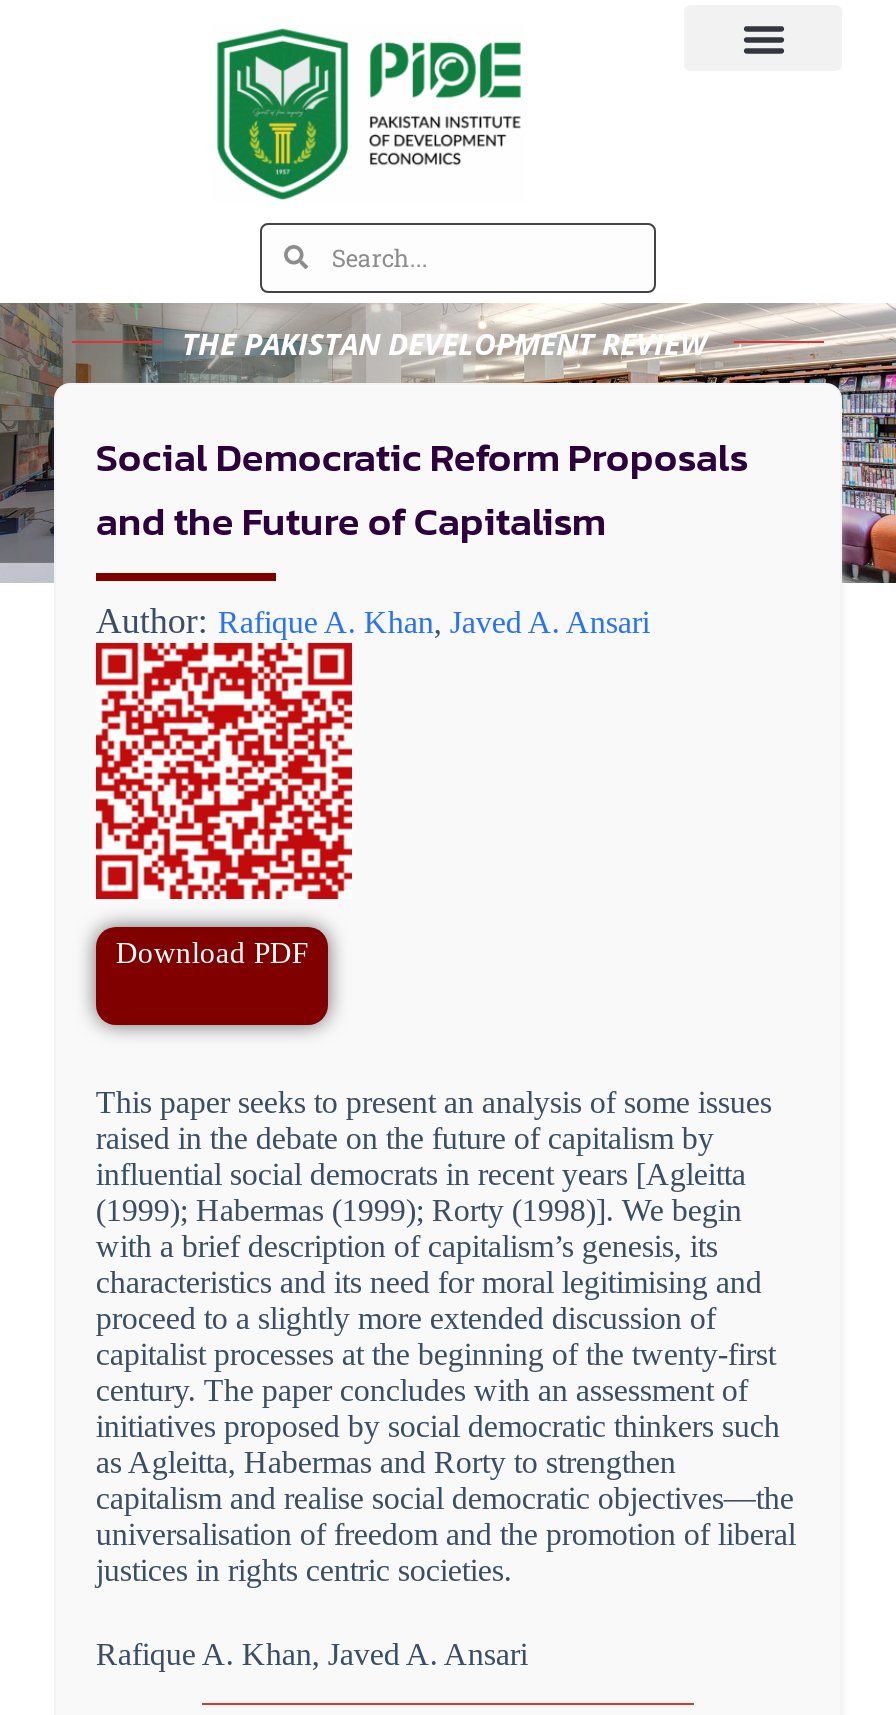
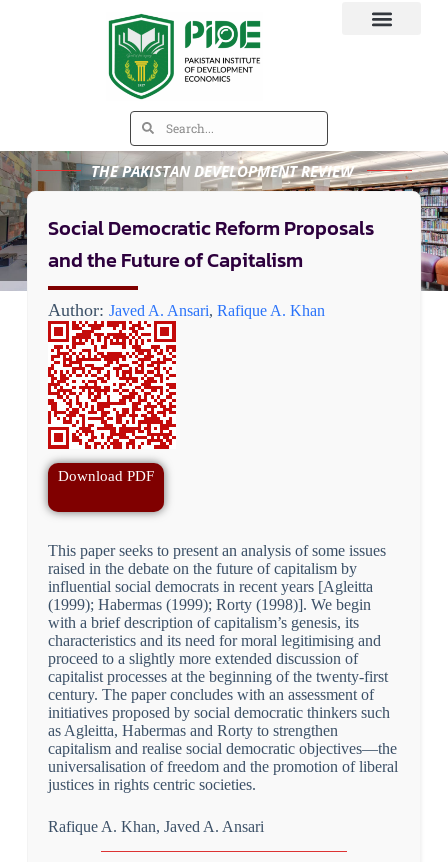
[96,601,650,641] Author: Rafique A. Khan, Javed A. Ansari -> [48,300,325,320] Author: Javed A. Ansari, Rafique A. Khan

